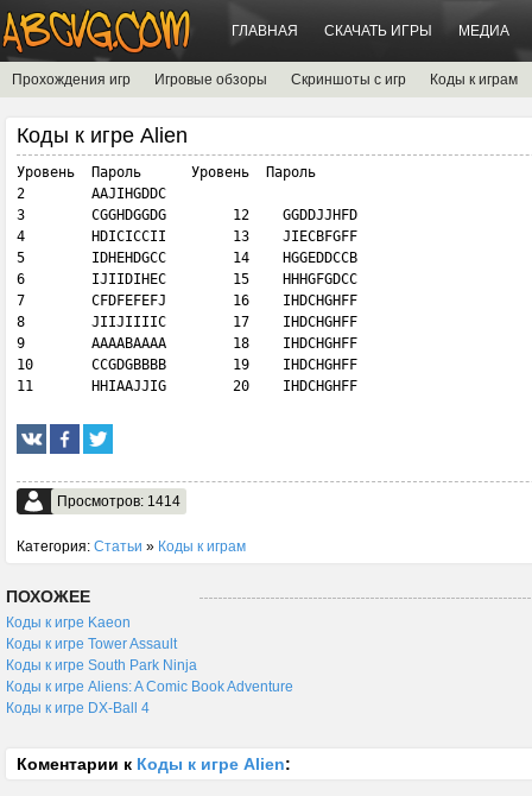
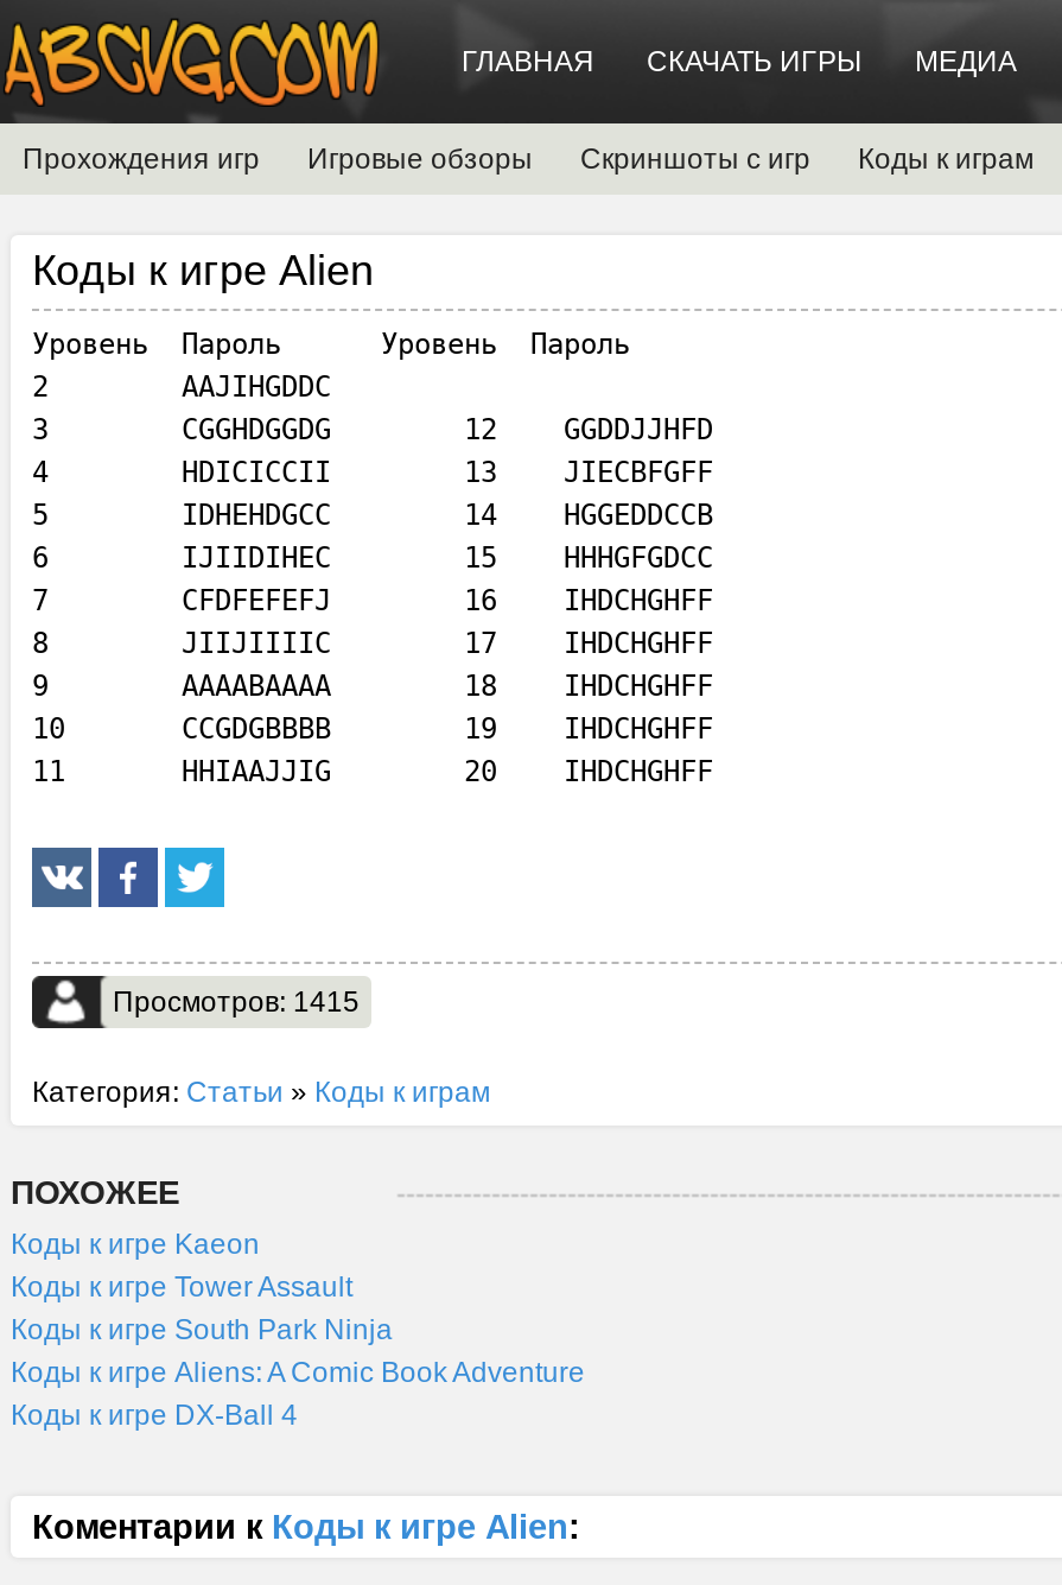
[57,493,180,510] Просмотров: 1414 -> [113,985,360,1019] Просмотров: 1415

